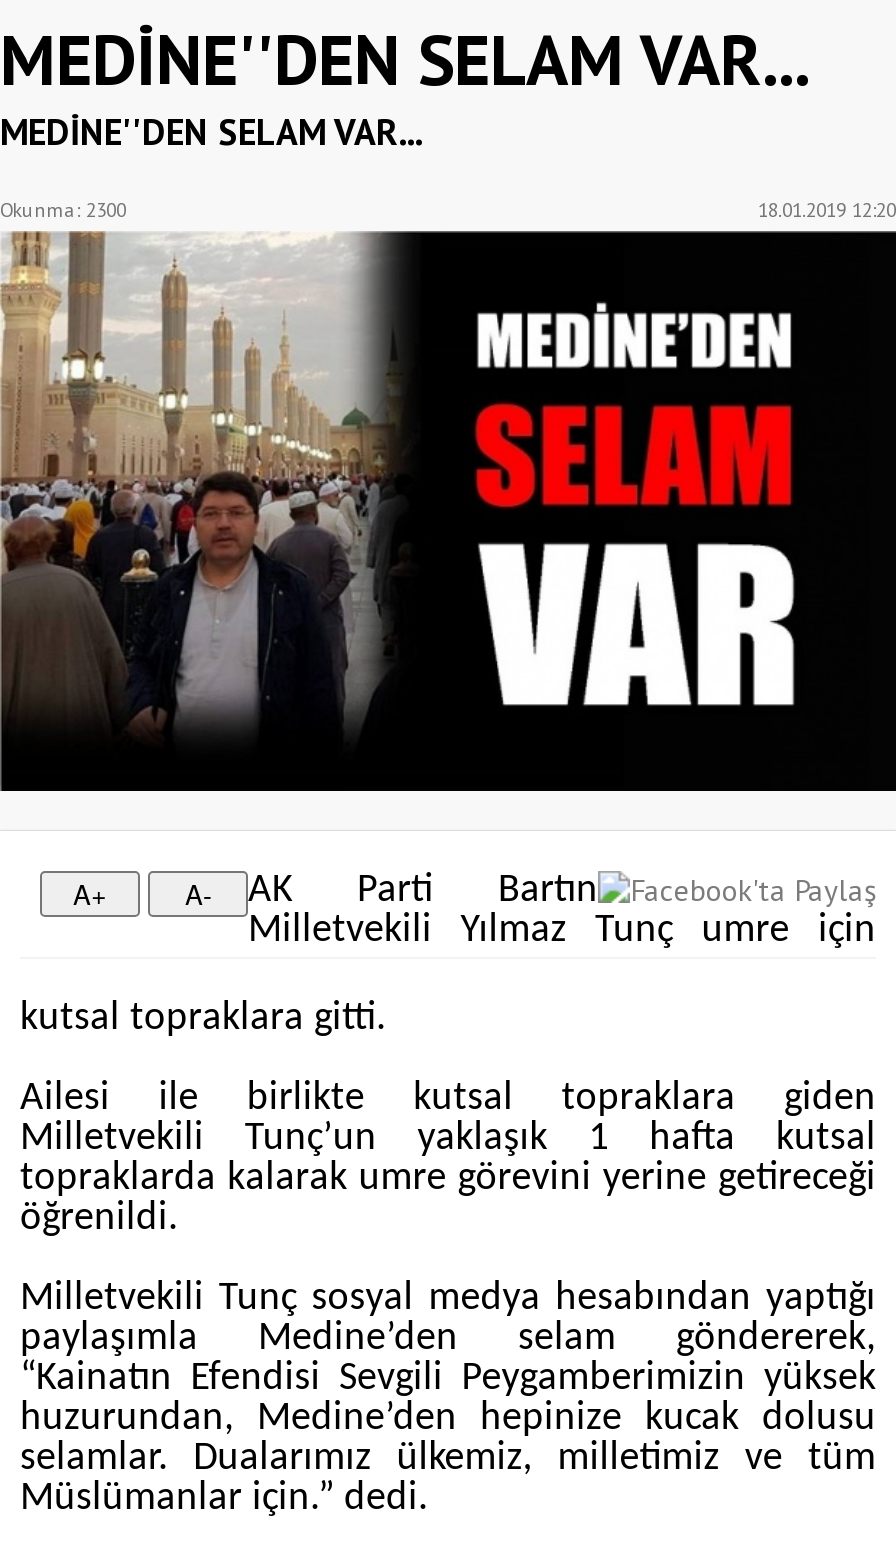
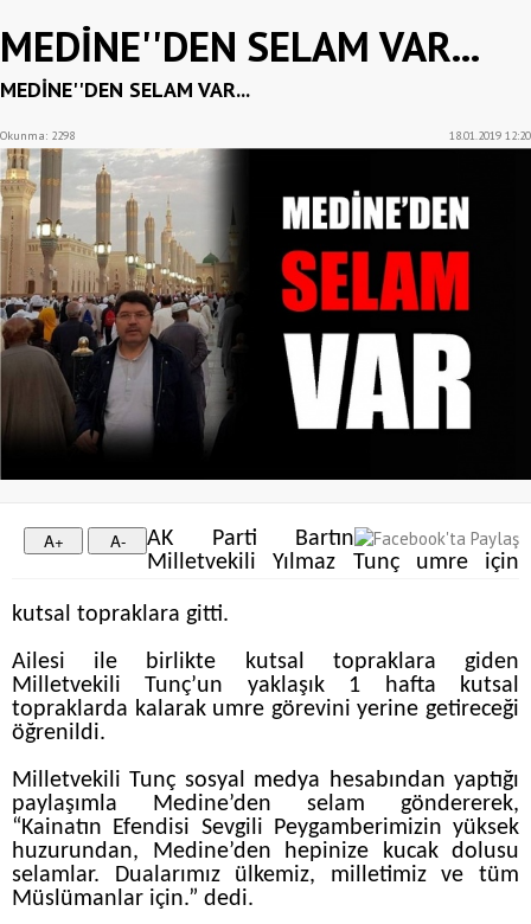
[0,197,126,223] Okunma: 2300 -> [0,128,75,143] Okunma: 2298

